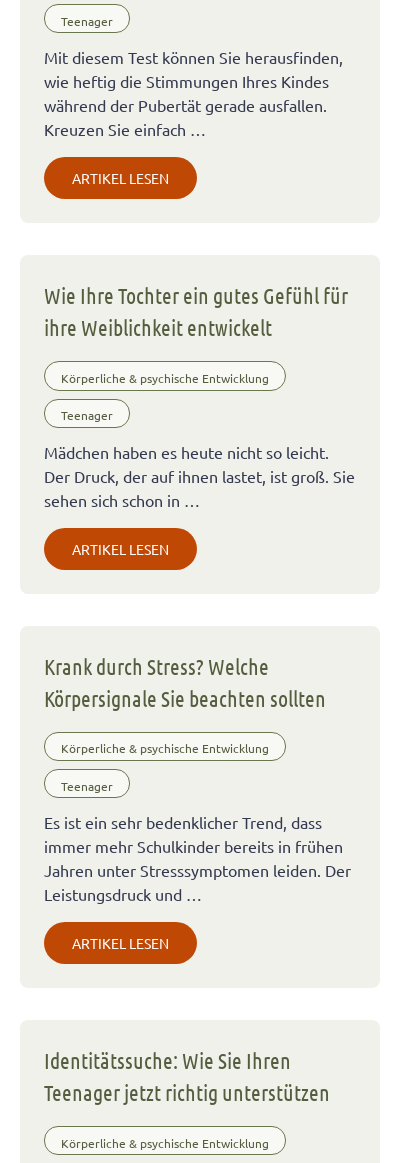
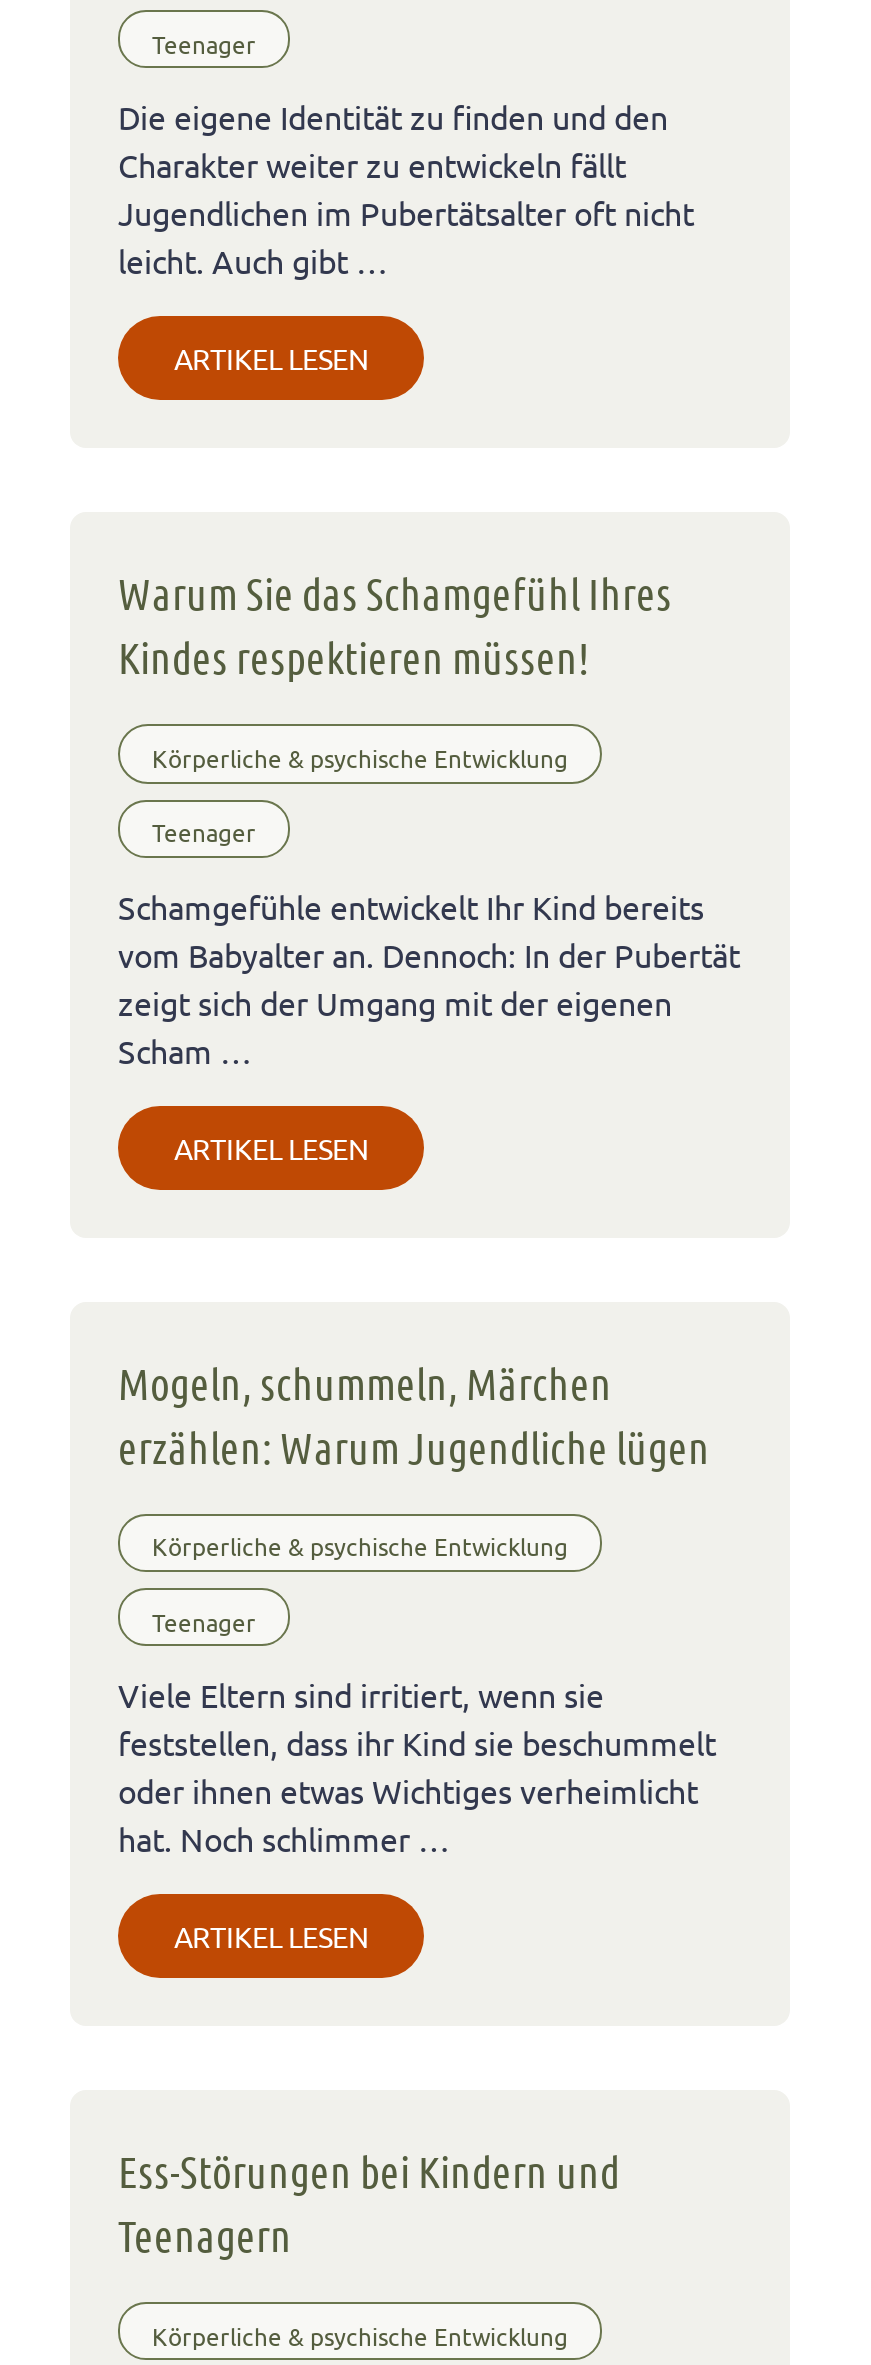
[44,47,343,139] Mit diesem Test können Sie herausfinden, | wie heftig die Stimmungen Ihres Kindes | während der Pubertät gerade ausfallen. | Kreuzen Sie einfach … -> [118,97,694,281] Die eigene Identität zu finden und den | Charakter weiter zu entwickeln fällt | Jugendlichen im Pubertätsalter oft nicht | leicht. Auch gibt …
[44,282,348,340] Wie Ihre Tochter ein gutes Gefühl für | ihre Weiblichkeit entwickelt -> [118,567,672,683] Warum Sie das Schamgefühl Ihres | Kindes respektieren müssen!
[44,442,355,510] Mädchen haben es heute nicht so leicht. | Der Druck, der auf ihnen lastet, ist groß. Sie | sehen sich schon in … -> [118,886,740,1070] Schamgefühle entwickelt Ihr Kind bereits | vom Babyalter an. Dennoch: In der Pubertät | zeigt sich der Umgang mit der eigenen | Scham …
[44,653,326,711] Krank durch Stress? Welche | Körpersignale Sie beachten sollten -> [118,1356,710,1472] Mogeln, schummeln, Märchen | erzählen: Warum Jugendliche lügen
[44,812,351,904] Es ist ein sehr bedenklicher Trend, dass | immer mehr Schulkinder bereits in frühen | Jahren unter Stresssymptomen leiden. Der | Leistungsdruck und … -> [118,1674,716,1858] Viele Eltern sind irritiert, wenn sie | feststellen, dass ihr Kind sie beschummelt | oder ihnen etwas Wichtiges verheimlicht | hat. Noch schlimmer …
[44,1047,330,1105] Identitätssuche: Wie Sie Ihren | Teenager jetzt richtig unterstützen -> [118,2144,620,2260] Ess-Störungen bei Kindern und | Teenagern

